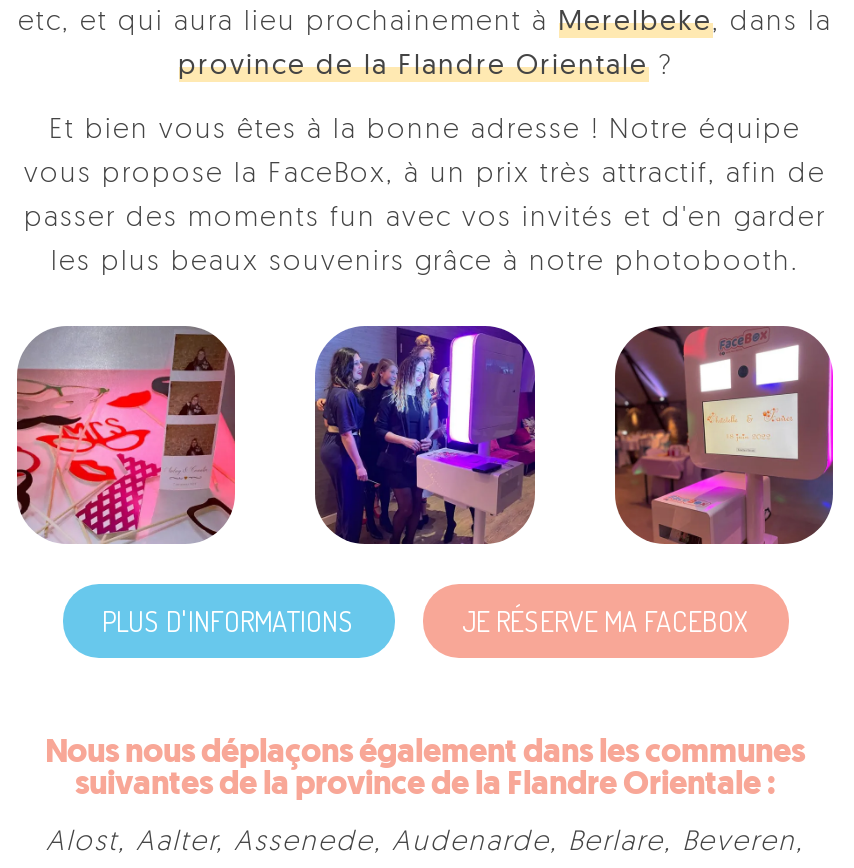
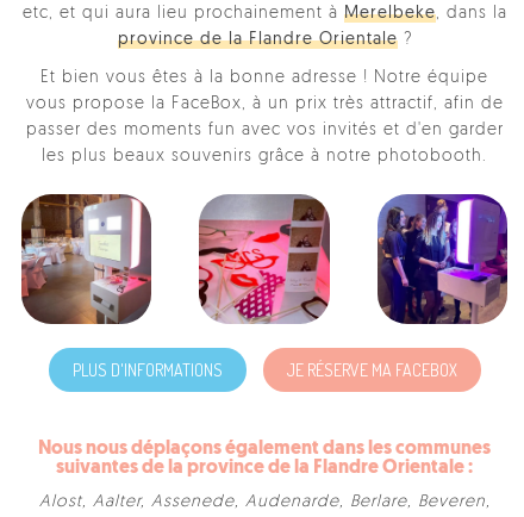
[15,326,237,544] [image] -> [20,194,152,325] [image]
[313,324,537,546] [image] -> [198,193,331,324] [image]
[613,324,835,546] [image] -> [376,193,509,325] [image]

